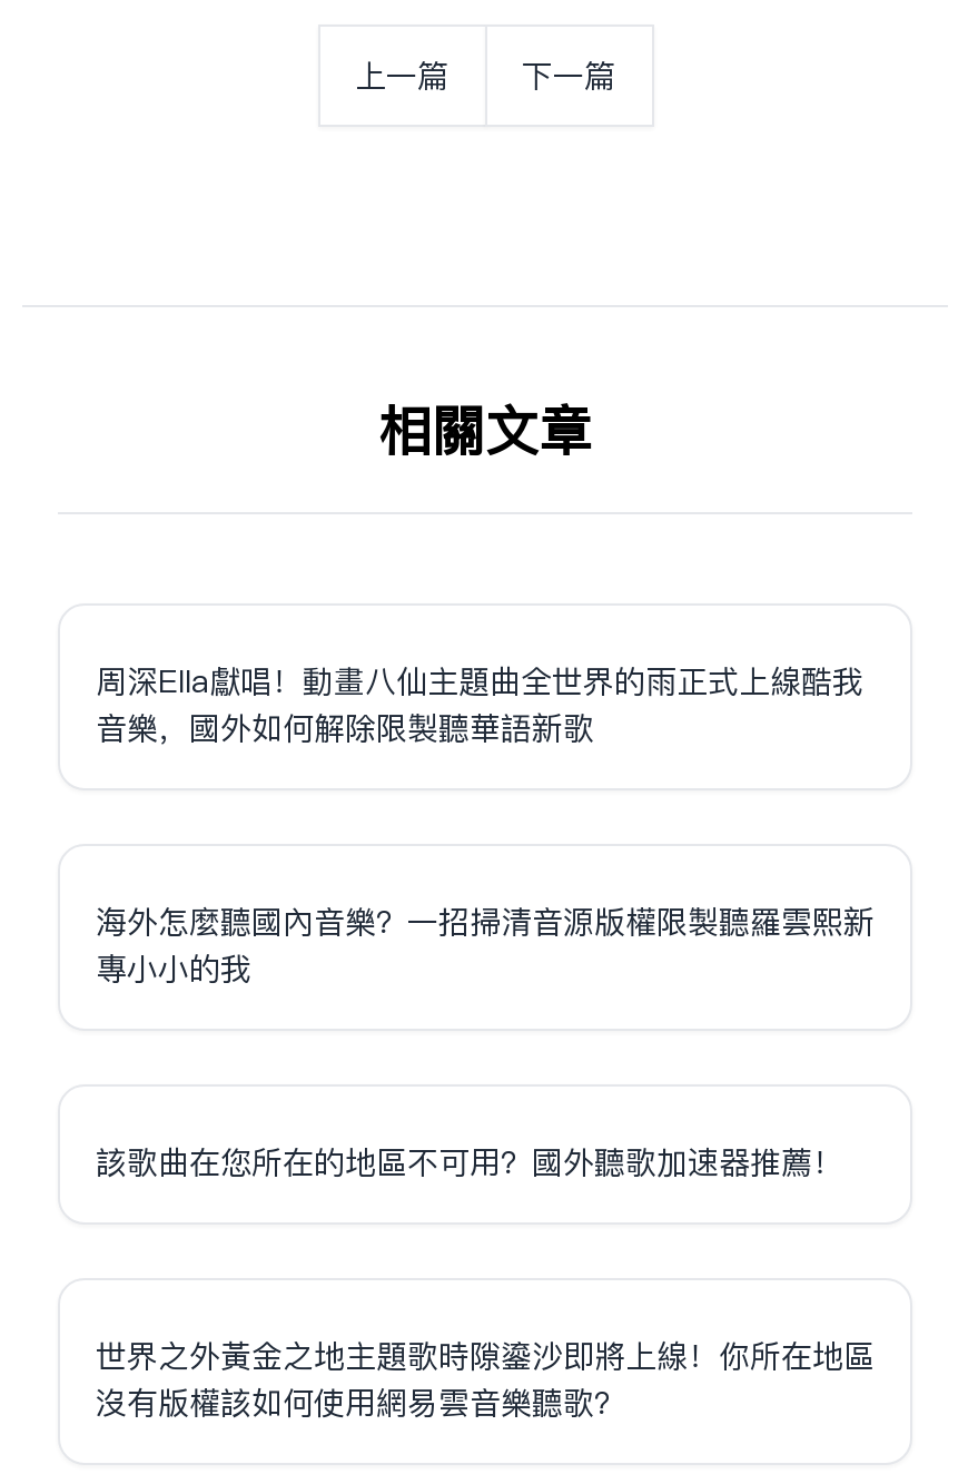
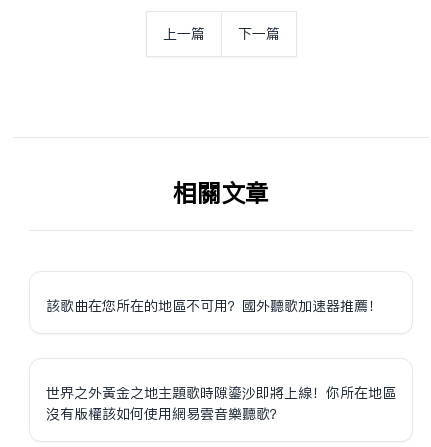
[96,659,863,750] 周深Ella獻唱！動畫八仙主題曲全世界的雨正式上線酷我 | 音樂，國外如何解除限制聽華語新歌 -> none
[96,899,875,991] 海外怎麼聽國內音樂？一招掃清音源版權限制聽羅雲熙新 | 專小小的我 -> none

